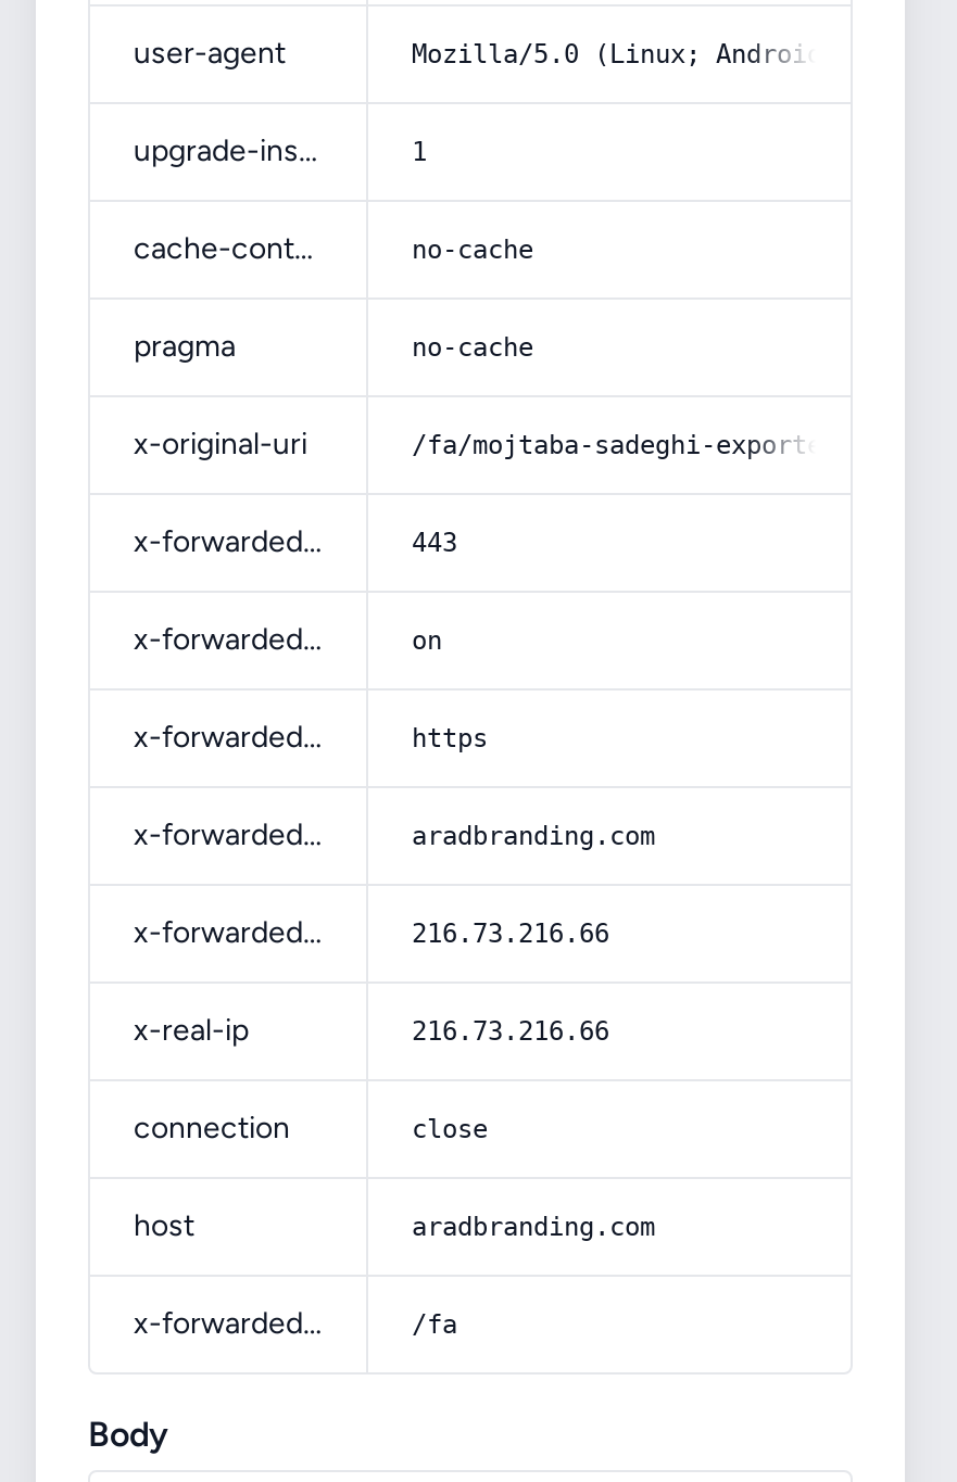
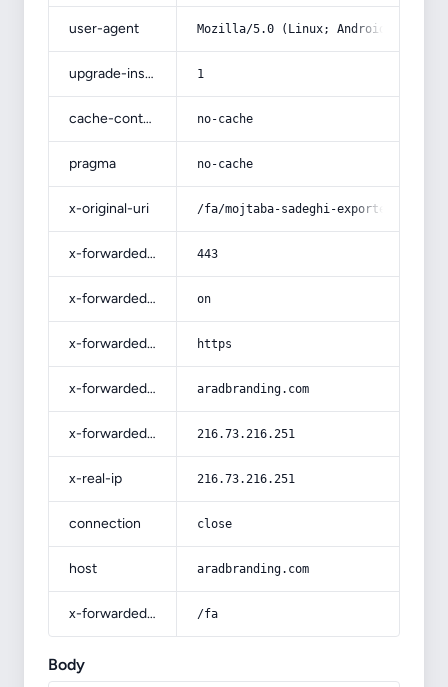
[412,919,609,949] 216.73.216.66 -> [197,427,295,441] 216.73.216.251
[412,1016,609,1047] 216.73.216.66 -> [197,472,295,486] 216.73.216.251

